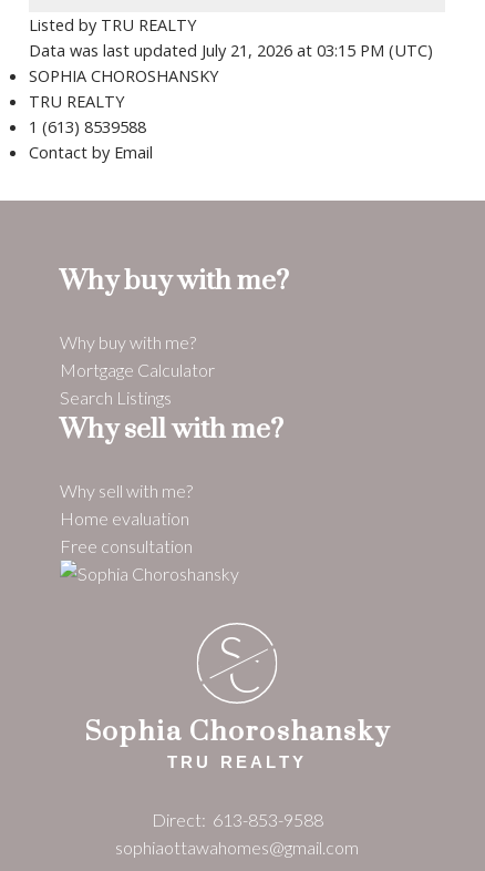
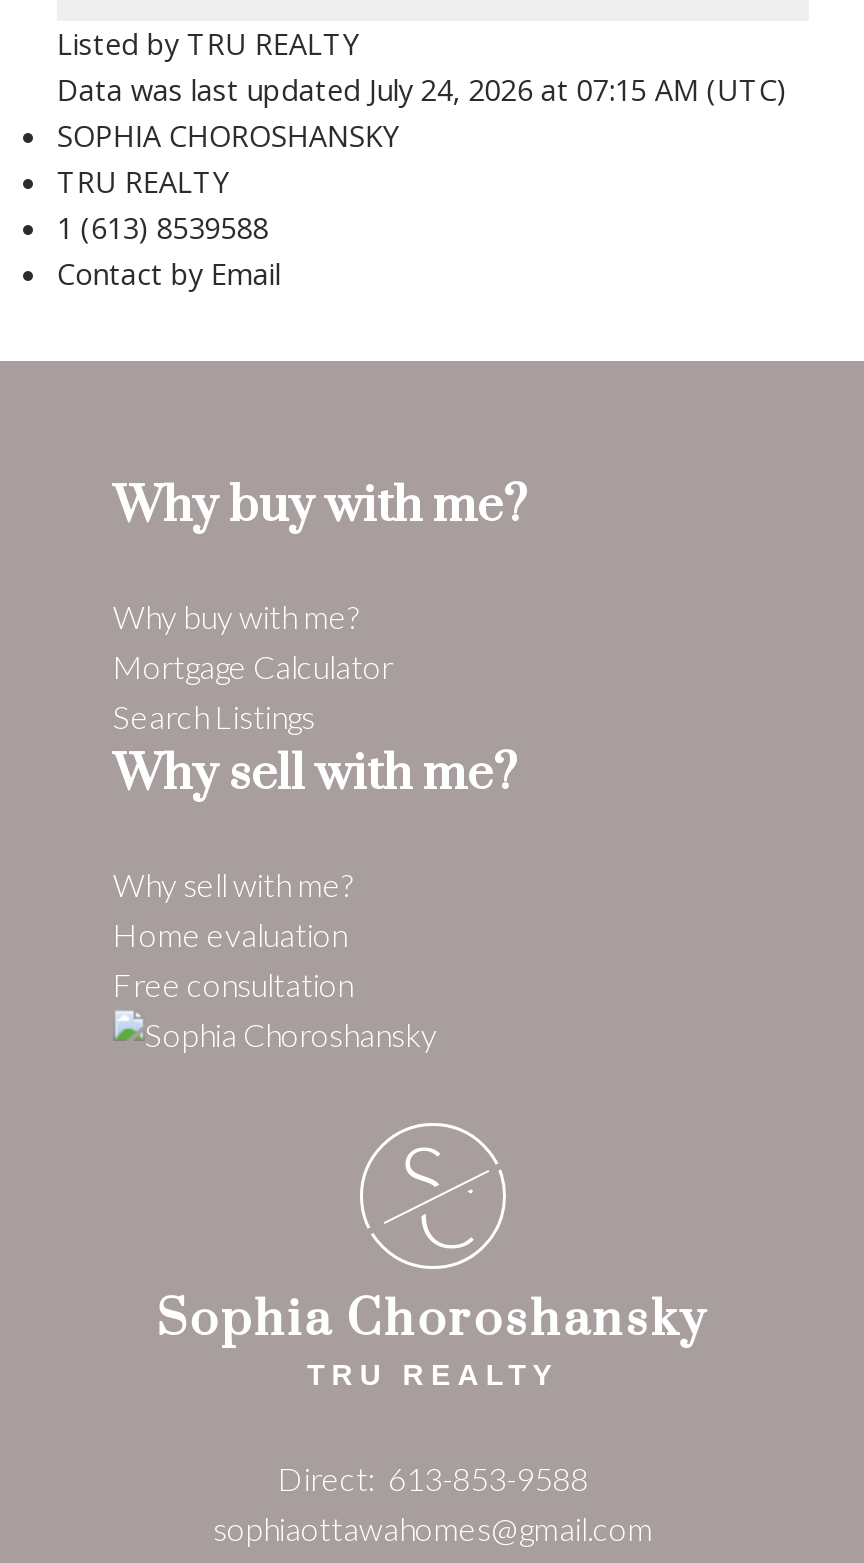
[29,39,433,61] Data was last updated July 21, 2026 at 03:15 PM (UTC) -> [57,69,787,109] Data was last updated July 24, 2026 at 07:15 AM (UTC)

